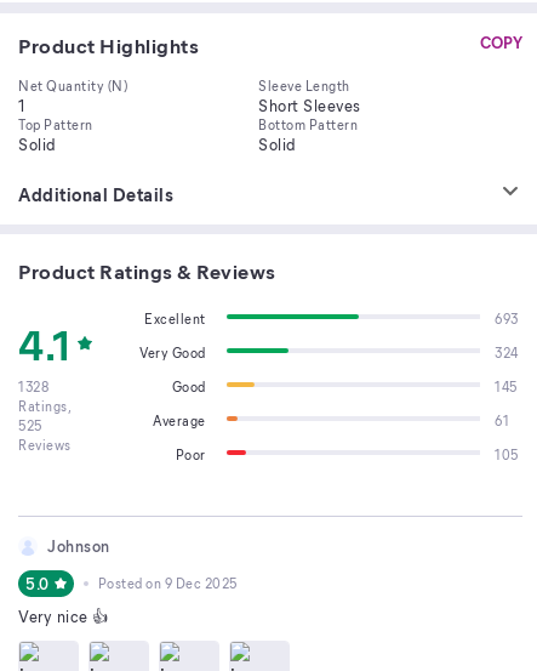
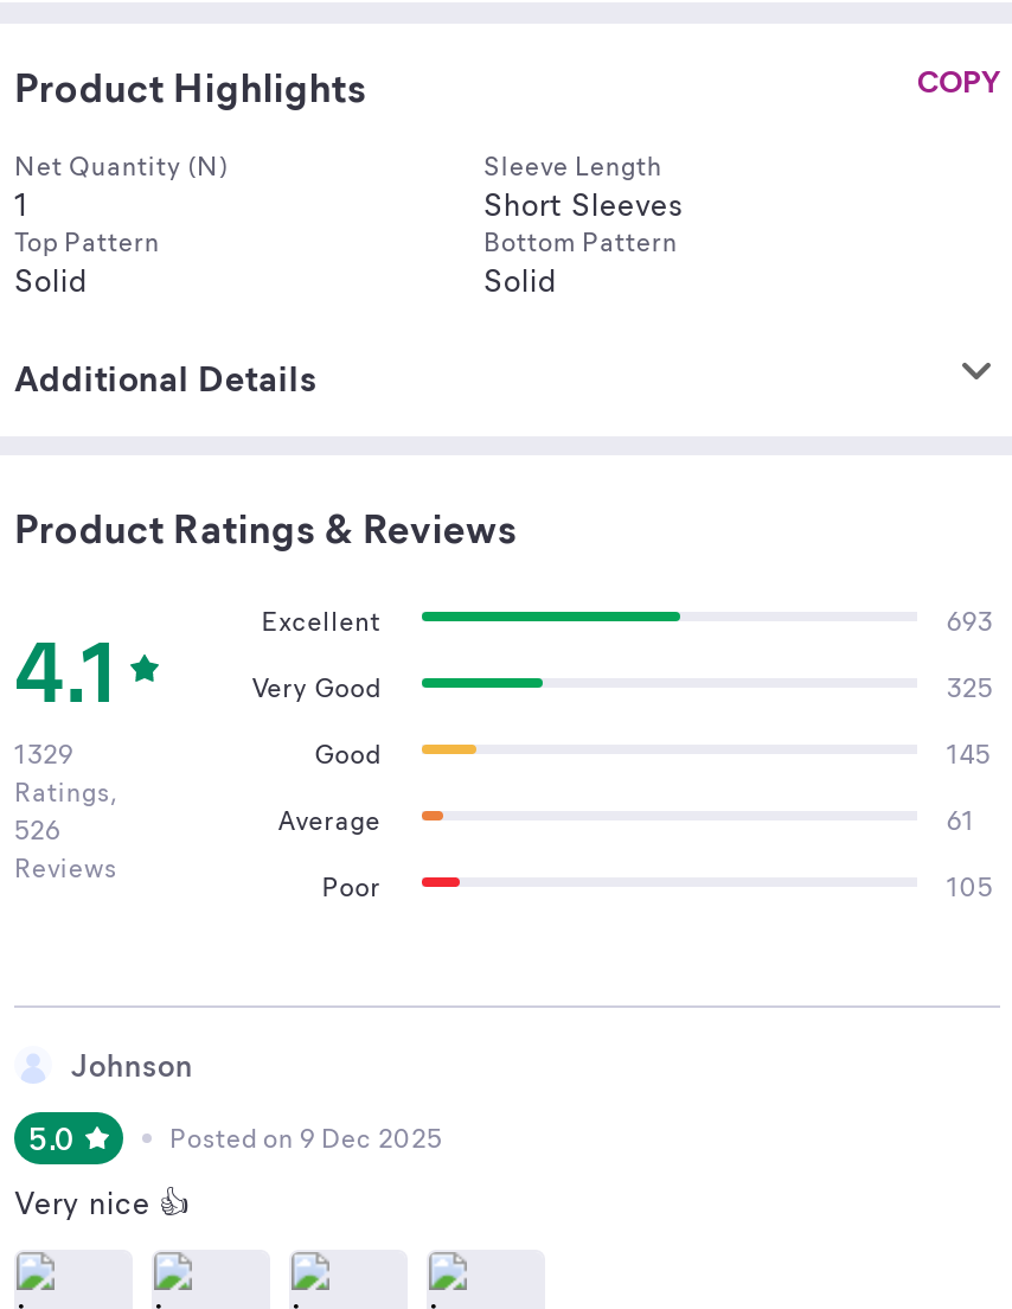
[495,343,519,362] 324 -> [946,669,993,704] 325
[18,377,48,396] 1328 -> [14,735,73,771] 1329
[18,416,42,434] 525 -> [14,811,60,847] 526

